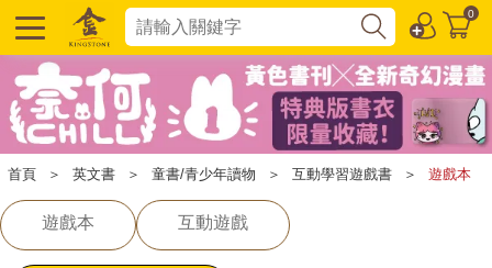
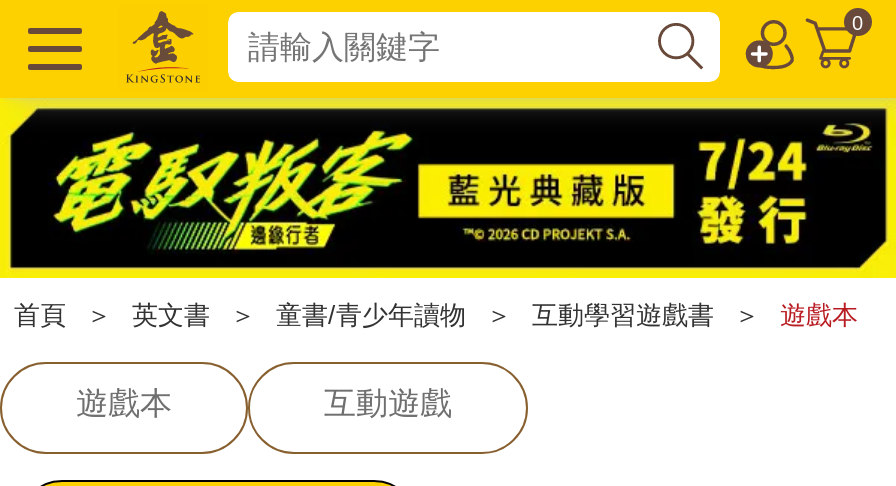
[3,54,489,155] [image] -> [6,98,890,280] [image]

